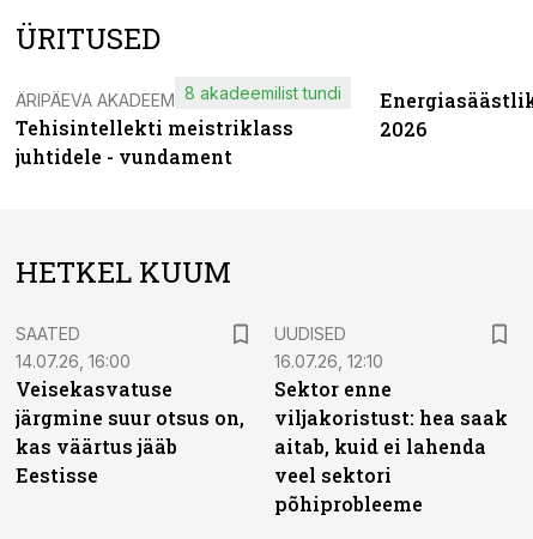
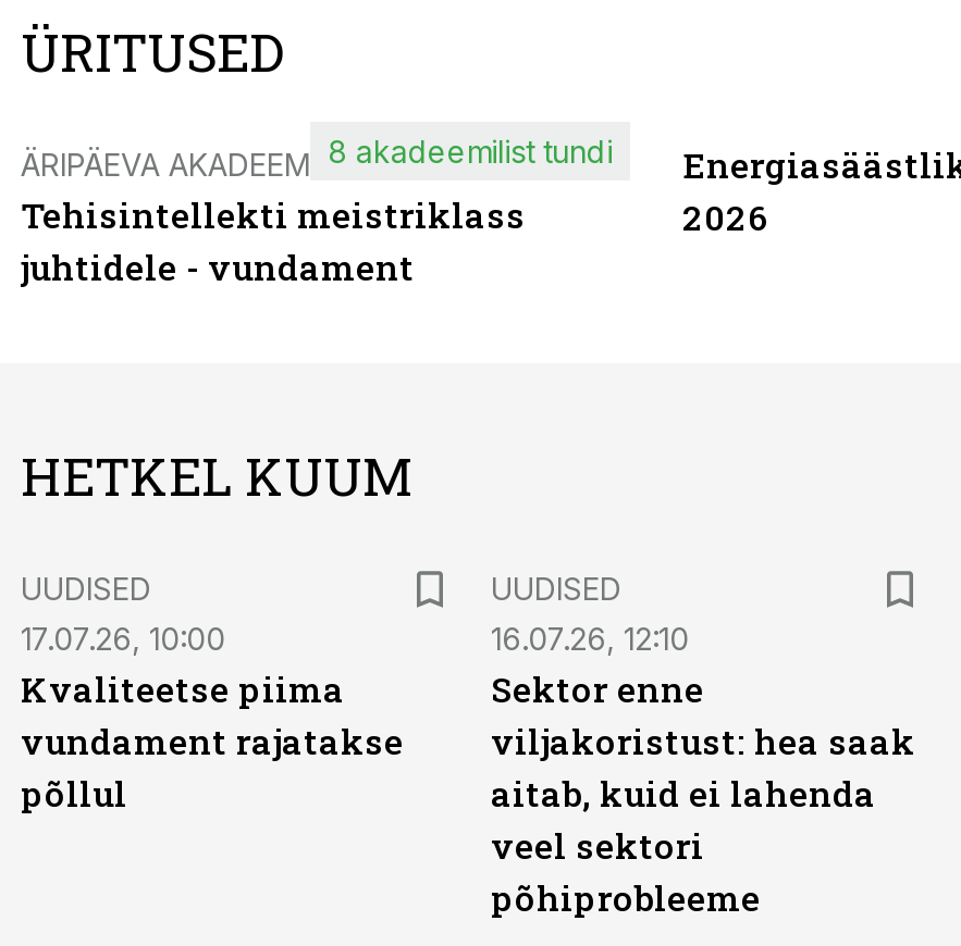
[16,323,244,487] SAATED | 14.07.26, 16:00 | Veisekasvatuse | järgmine suur otsus on, | kas väärtus jääb | Eestisse -> [21,570,404,816] UUDISED | 17.07.26, 10:00 | Kvaliteetse piima | vundament rajatakse | põllul

